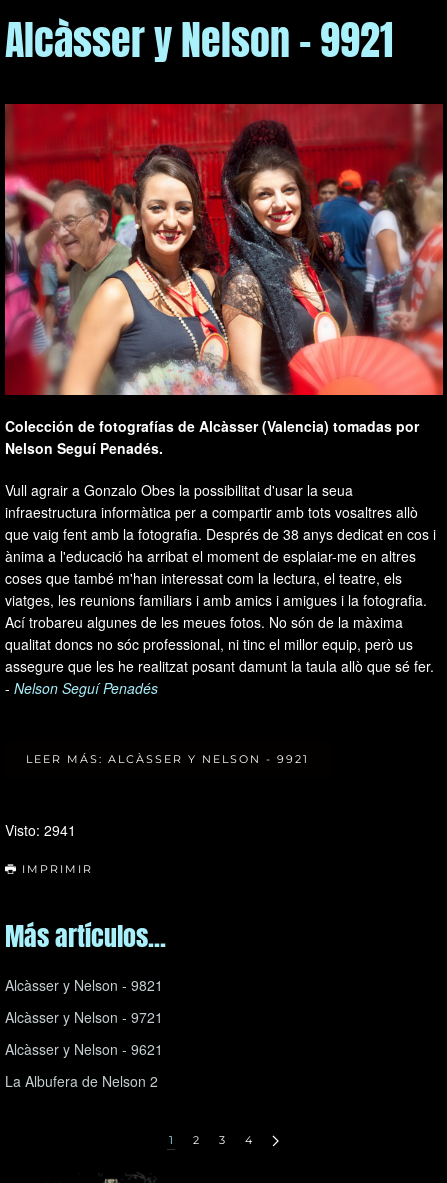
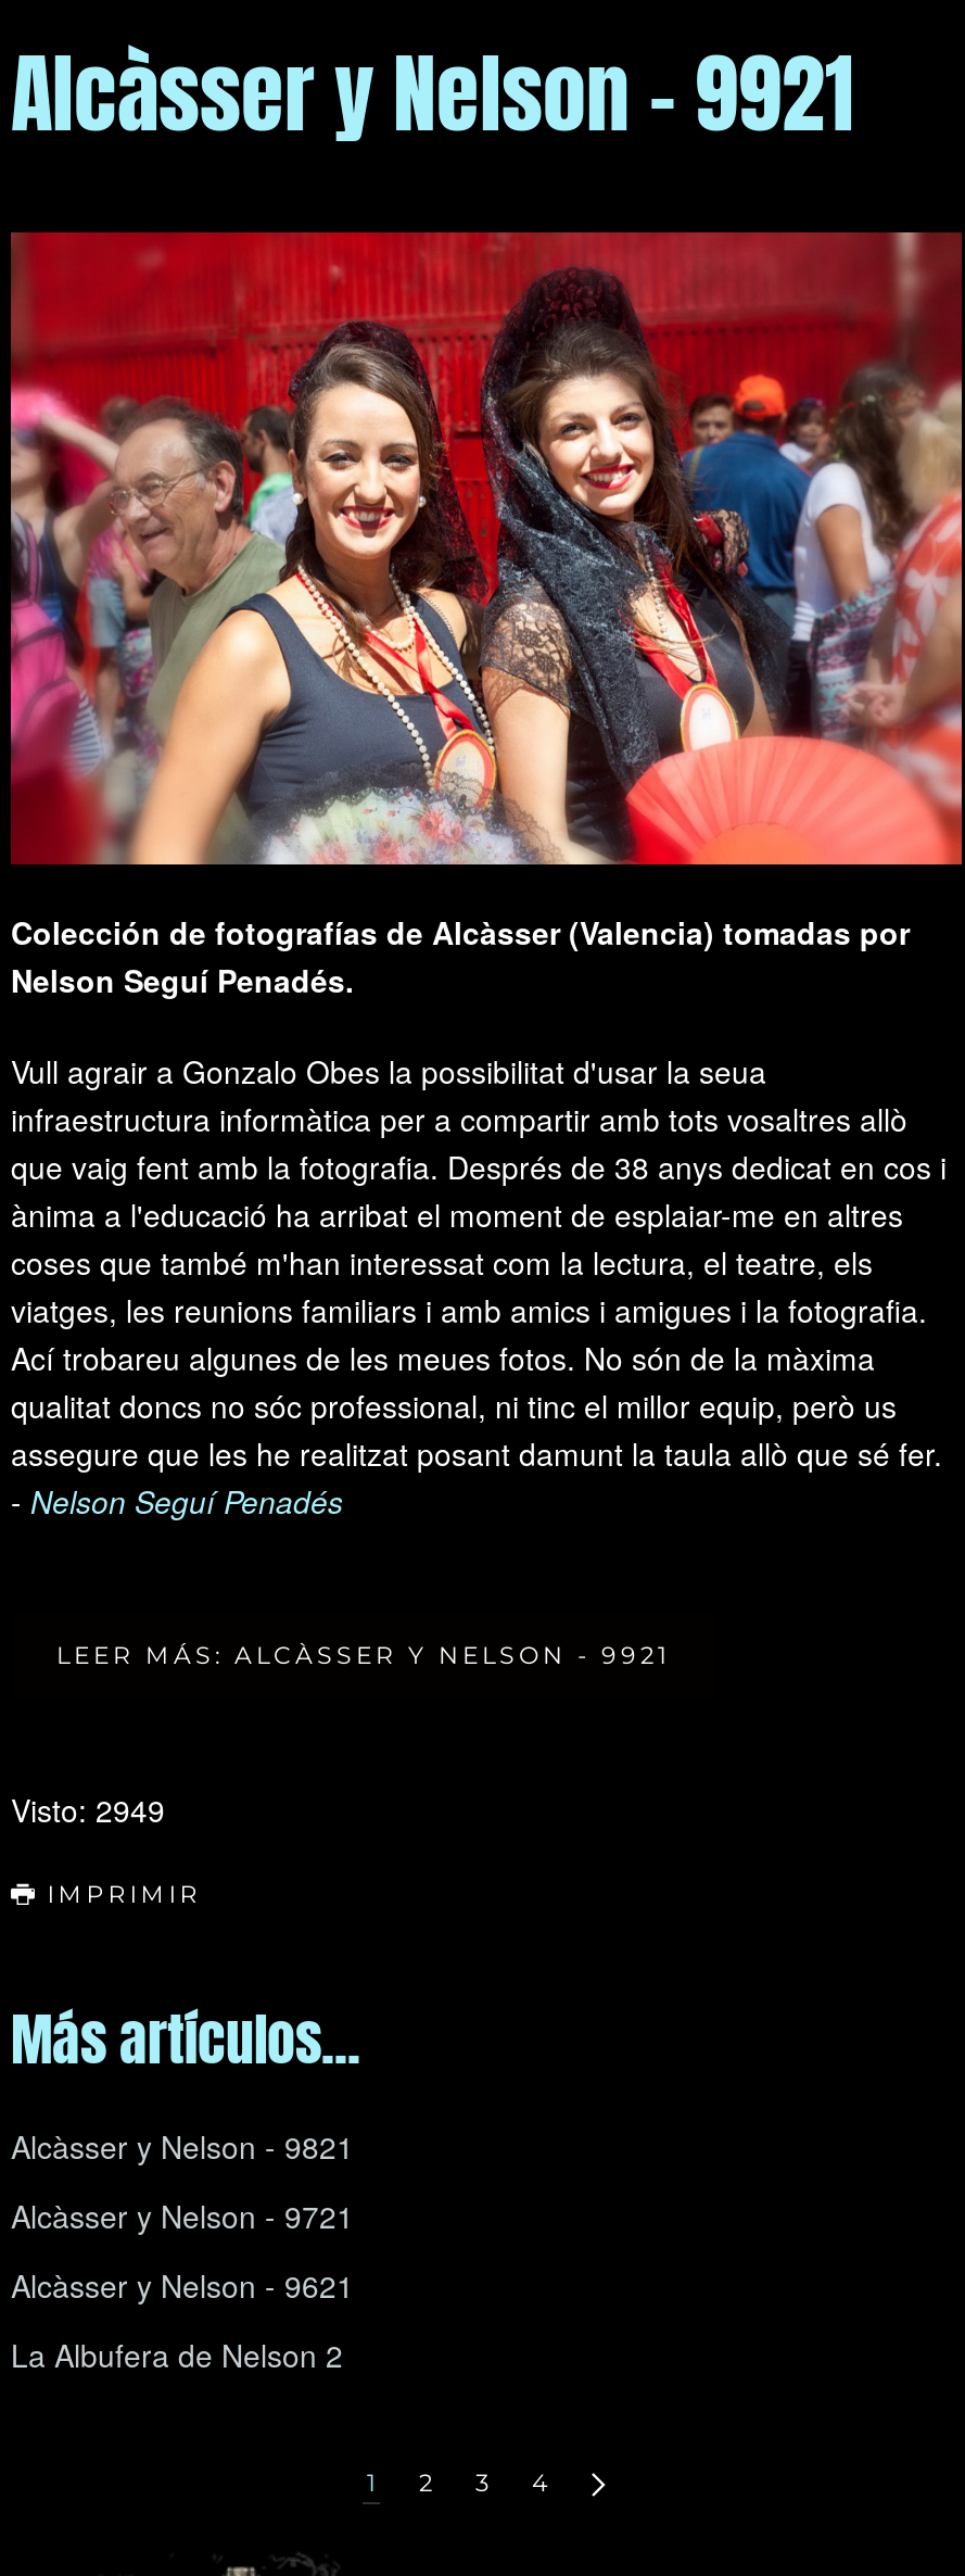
[5,820,76,840] Visto: 2941 -> [11,1788,165,1831] Visto: 2949

